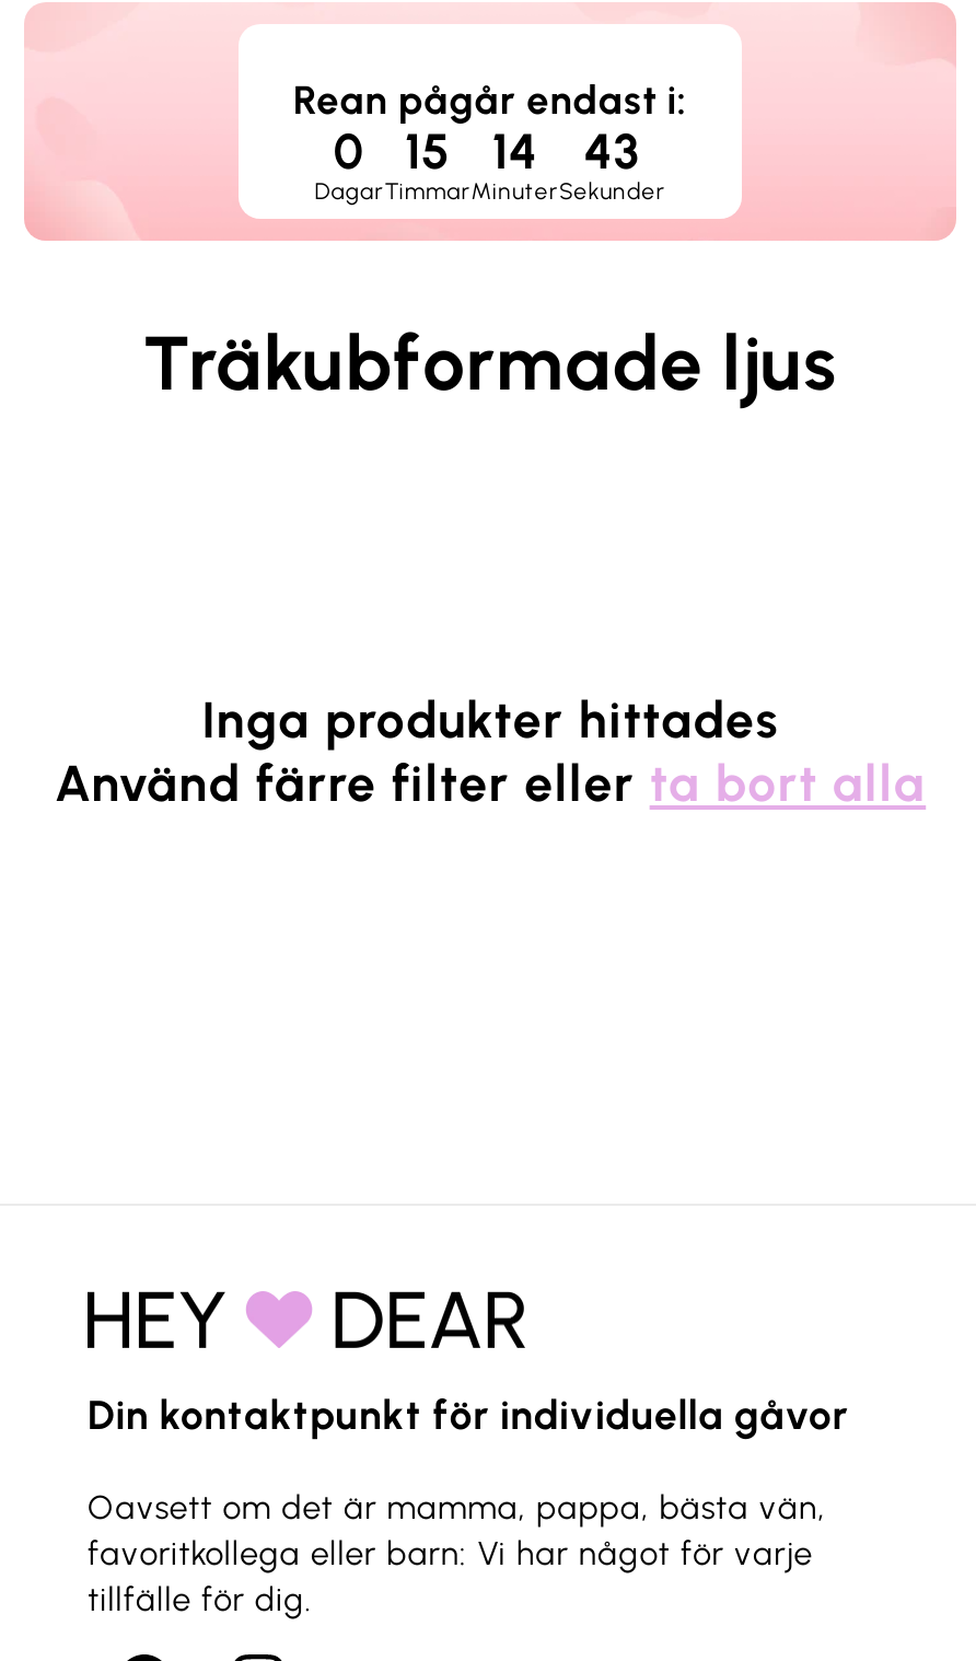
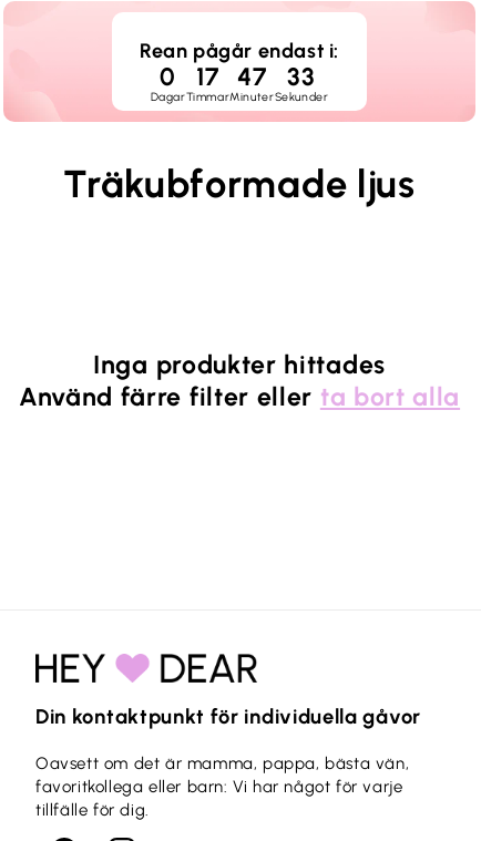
[405,123,451,182] 15 -> [197,62,219,92] 17
[492,123,538,182] 14 -> [238,62,267,92] 47
[584,123,641,182] 43 -> [287,62,315,92] 33

